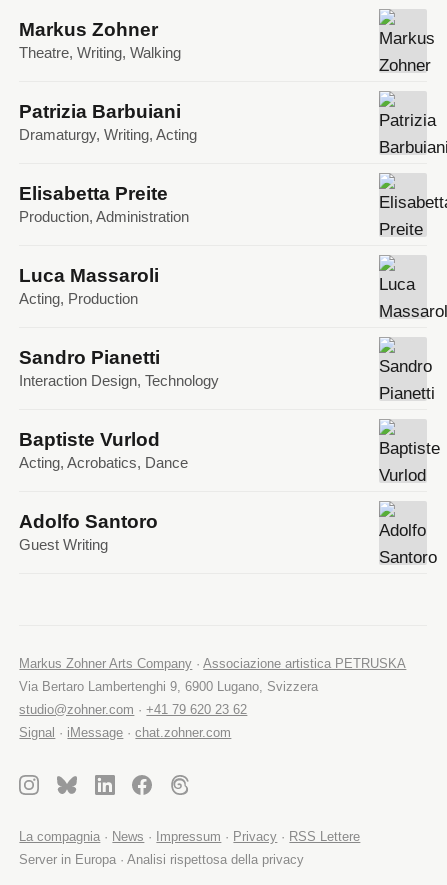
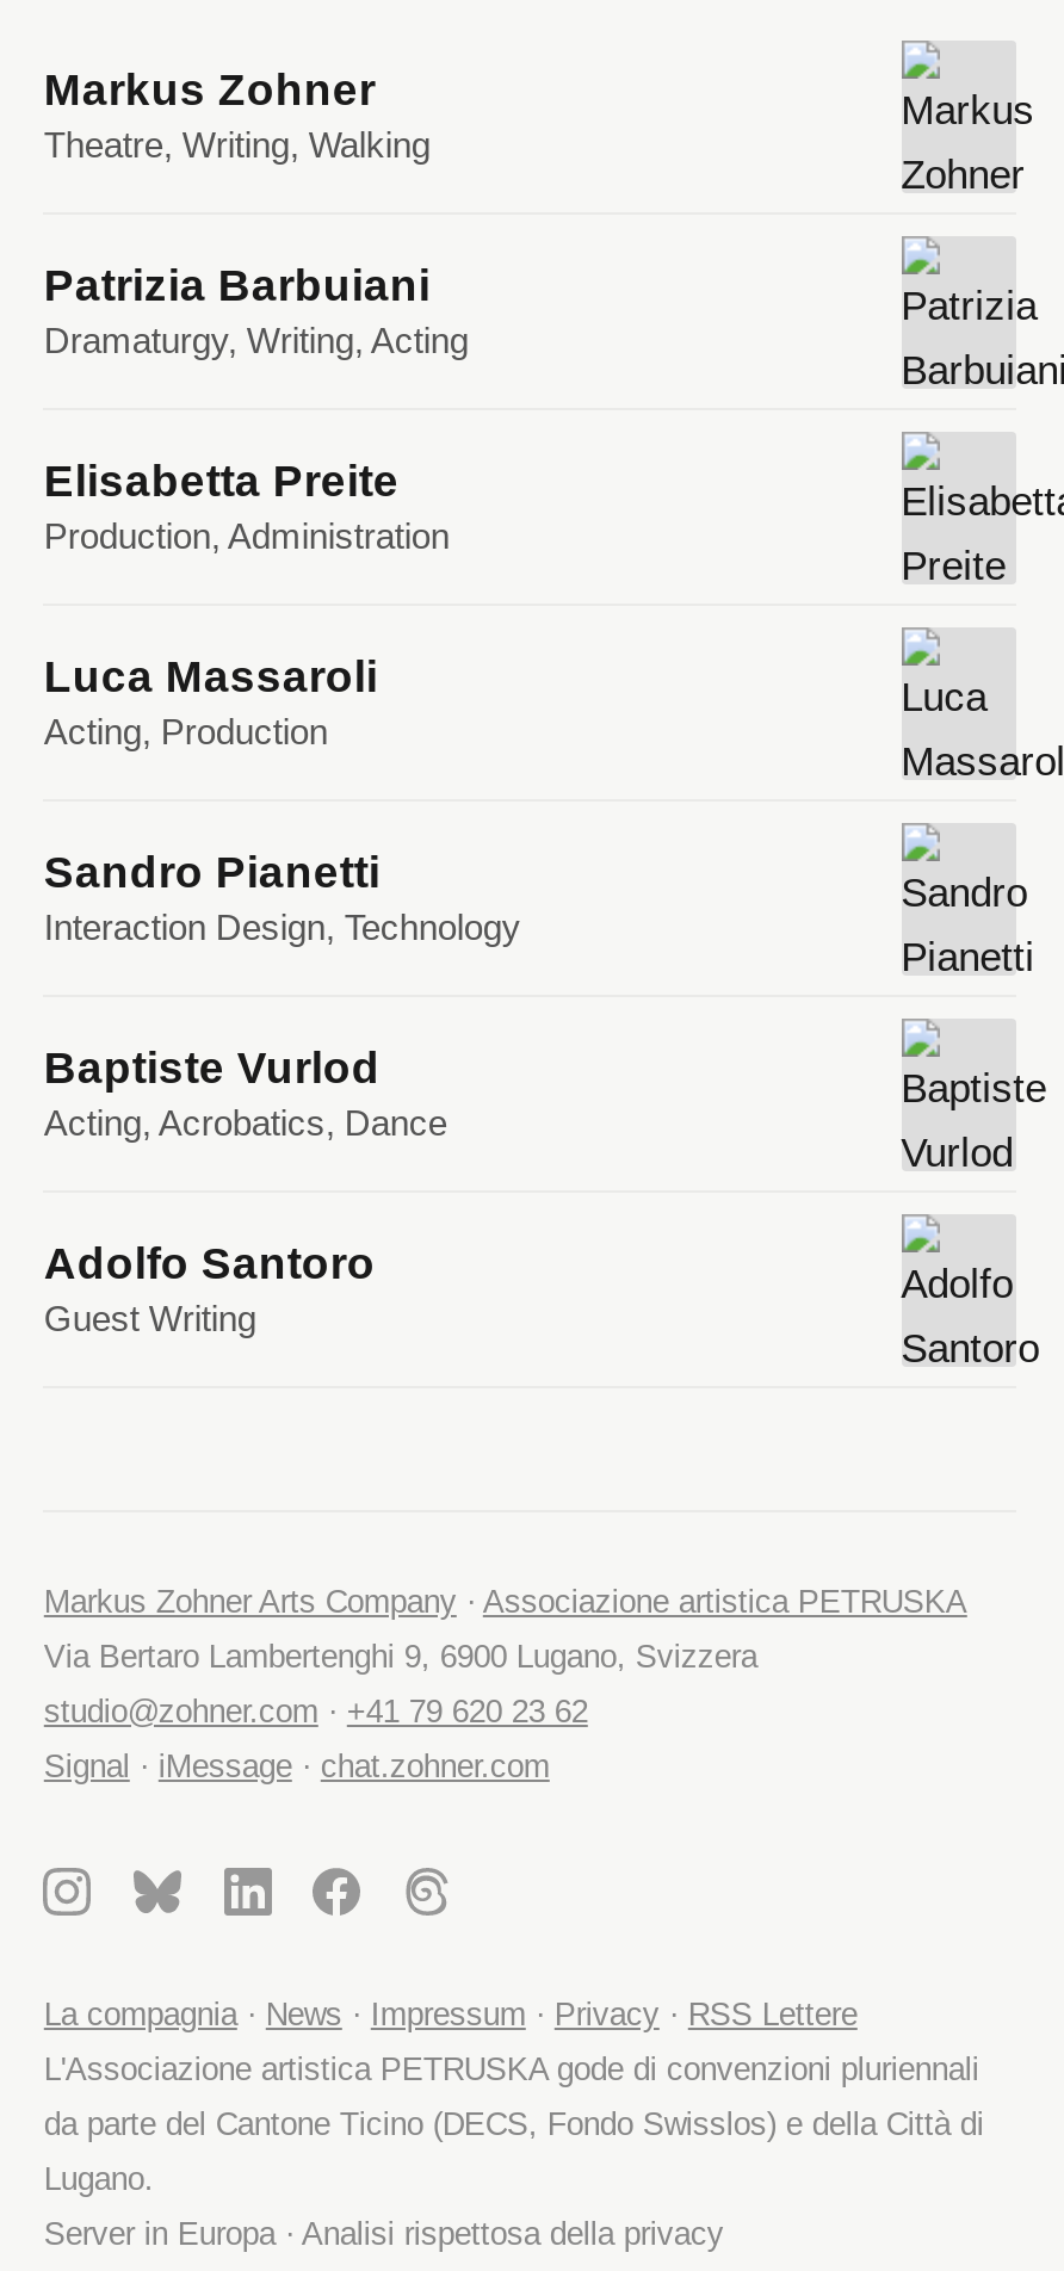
none -> [44,2052,984,2197] L'Associazione artistica PETRUSKA gode di convenzioni pluriennali | da parte del Cantone Ticino (DECS, Fondo Swisslos) e della Città di | Lugano.

